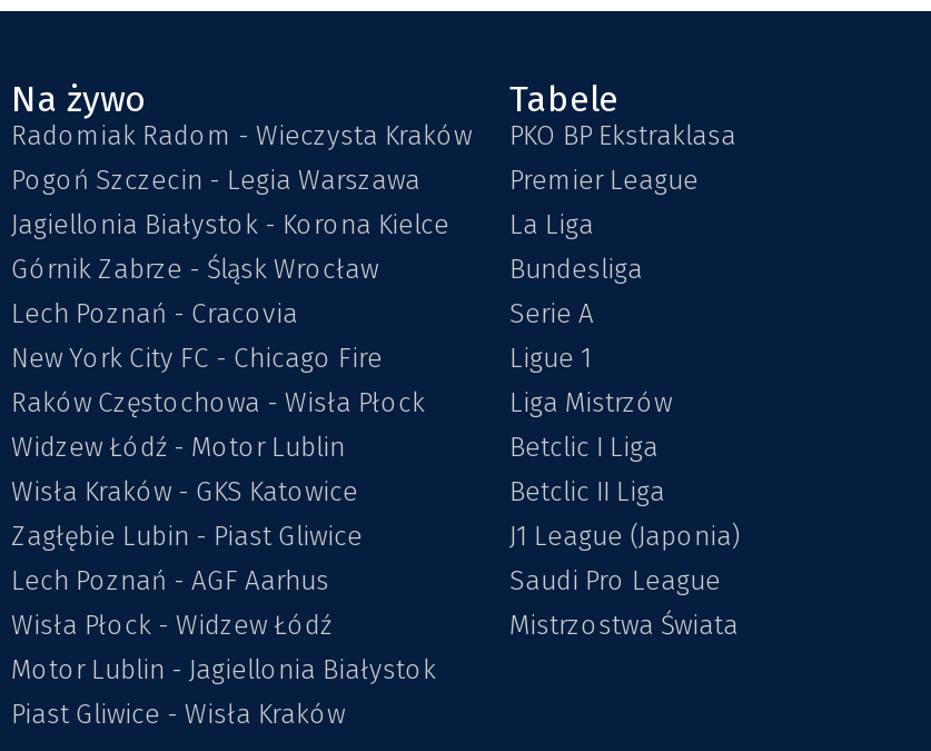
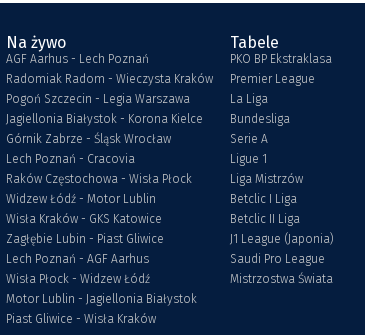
moved [11,120,472,329] -> [6,72,213,166]: Radomiak Radom - Wieczysta Kraków | Pogoń Szczecin - Legia Warszawa | Jagiellonia Białystok - Korona Kielce | Górnik Zabrze - Śląsk Wrocław | Lech Poznań - Cracovia
none -> [6,52,149,66] AGF Aarhus - Lech Poznań
[11,343,383,374] New York City FC - Chicago Fire -> none

